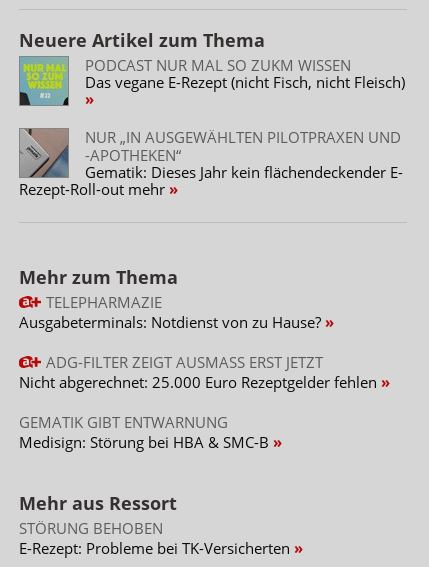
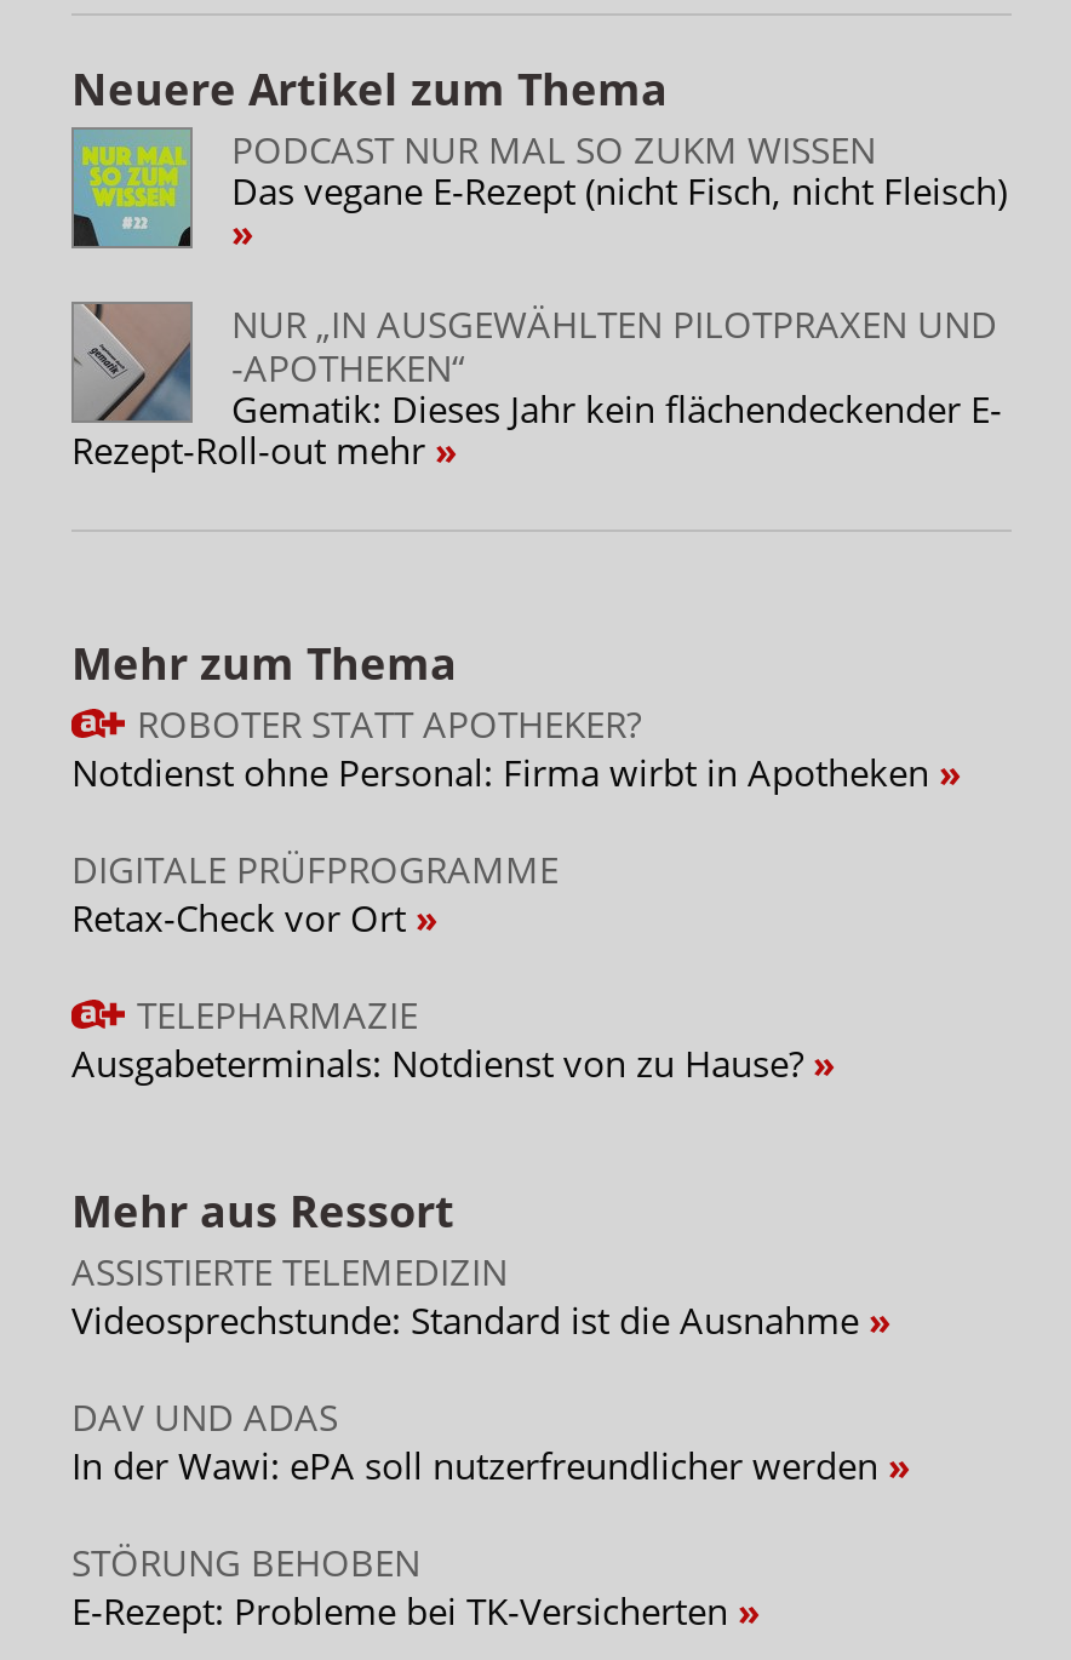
none -> [71,698,939,941] ROBOTER STATT APOTHEKER? | Notdienst ohne Personal: Firma wirbt in Apotheken | DIGITALE PRÜFPROGRAMME | Retax-Check vor Ort
[19,352,381,452] ADG-FILTER ZEIGT AUSMASS ERST JETZT | Nicht abgerechnet: 25.000 Euro Rezeptgelder fehlen | GEMATIK GIBT ENTWARNUNG | Medisign: Störung bei HBA & SMC-B -> none
none -> [71,1246,888,1488] ASSISTIERTE TELEMEDIZIN | Videosprechstunde: Standard ist die Ausnahme | DAV UND ADAS | In der Wawi: ePA soll nutzerfreundlicher werden

